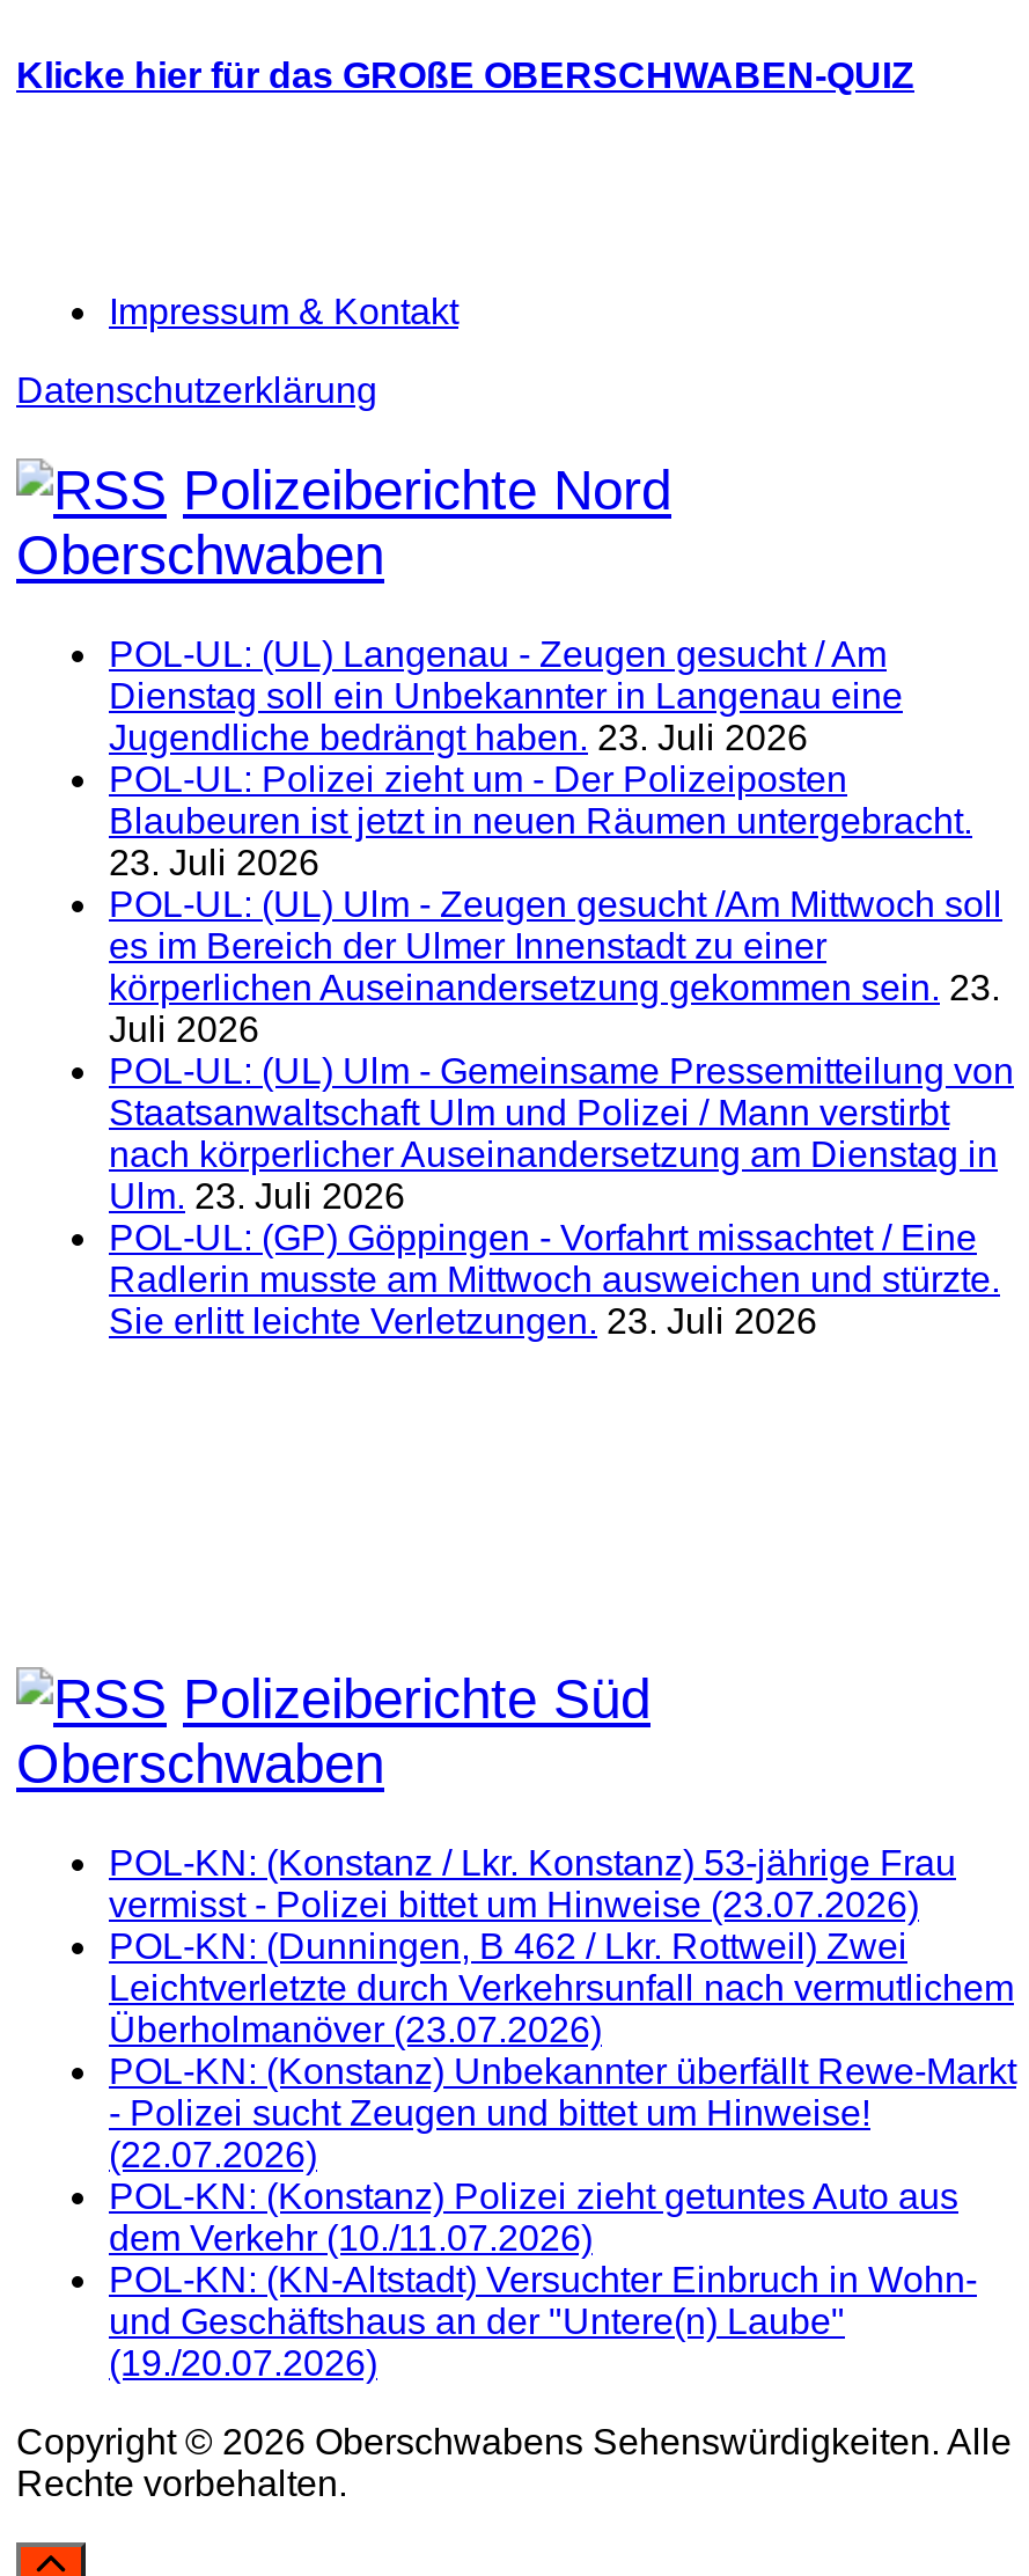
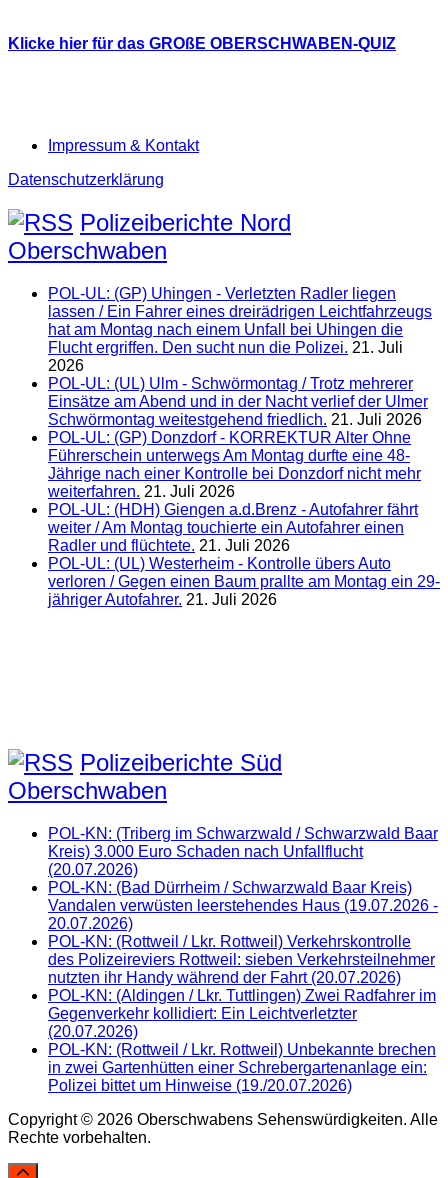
[109,634,1014,1340] POL-UL: (UL) Langenau - Zeugen gesucht / Am | Dienstag soll ein Unbekannter in Langenau eine | Jugendliche bedrängt haben. 23. Juli 2026 | POL-UL: Polizei zieht um - Der Polizeiposten | Blaubeuren ist jetzt in neuen Räumen untergebracht. | 23. Juli 2026 | POL-UL: (UL) Ulm - Zeugen gesucht /Am Mittwoch soll | es im Bereich der Ulmer Innenstadt zu einer | körperlichen Auseinandersetzung gekommen sein. 23. | Juli 2026 | POL-UL: (UL) Ulm - Gemeinsame Pressemitteilung von | Staatsanwaltschaft Ulm und Polizei / Mann verstirbt | nach körperlicher Auseinandersetzung am Dienstag in | Ulm. 23. Juli 2026 | POL-UL: (GP) Göppingen - Vorfahrt missachtet / Eine | Radlerin musste am Mittwoch ausweichen und stürzte. | Sie erlitt leichte Verletzungen. 23. Juli 2026 -> [48,285,440,608] POL-UL: (GP) Uhingen - Verletzten Radler liegen | lassen / Ein Fahrer eines dreirädrigen Leichtfahrzeugs | hat am Montag nach einem Unfall bei Uhingen die | Flucht ergriffen. Den sucht nun die Polizei. 21. Juli | 2026 | POL-UL: (UL) Ulm - Schwörmontag / Trotz mehrerer | Einsätze am Abend und in der Nacht verlief der Ulmer | Schwörmontag weitestgehend friedlich. 21. Juli 2026 | POL-UL: (GP) Donzdorf - KORREKTUR Alter Ohne | Führerschein unterwegs Am Montag durfte eine 48- | Jährige nach einer Kontrolle bei Donzdorf nicht mehr | weiterfahren. 21. Juli 2026 | POL-UL: (HDH) Giengen a.d.Brenz - Autofahrer fährt | weiter / Am Montag touchierte ein Autofahrer einen | Radler und flüchtete. 21. Juli 2026 | POL-UL: (UL) Westerheim - Kontrolle übers Auto | verloren / Gegen einen Baum prallte am Montag ein 29- | jähriger Autofahrer. 21. Juli 2026
[109,1842,1016,2382] POL-KN: (Konstanz / Lkr. Konstanz) 53-jährige Frau | vermisst - Polizei bittet um Hinweise (23.07.2026) | POL-KN: (Dunningen, B 462 / Lkr. Rottweil) Zwei | Leichtverletzte durch Verkehrsunfall nach vermutlichem | Überholmanöver (23.07.2026) | POL-KN: (Konstanz) Unbekannter überfällt Rewe-Markt | - Polizei sucht Zeugen und bittet um Hinweise! | (22.07.2026) | POL-KN: (Konstanz) Polizei zieht getuntes Auto aus | dem Verkehr (10./11.07.2026) | POL-KN: (KN-Altstadt) Versuchter Einbruch in Wohn- | und Geschäftshaus an der "Untere(n) Laube" | (19./20.07.2026) -> [48,825,438,1094] POL-KN: (Triberg im Schwarzwald / Schwarzwald Baar | Kreis) 3.000 Euro Schaden nach Unfallflucht | (20.07.2026) | POL-KN: (Bad Dürrheim / Schwarzwald Baar Kreis) | Vandalen verwüsten leerstehendes Haus (19.07.2026 - | 20.07.2026) | POL-KN: (Rottweil / Lkr. Rottweil) Verkehrskontrolle | des Polizeireviers Rottweil: sieben Verkehrsteilnehmer | nutzten ihr Handy während der Fahrt (20.07.2026) | POL-KN: (Aldingen / Lkr. Tuttlingen) Zwei Radfahrer im | Gegenverkehr kollidiert: Ein Leichtverletzter | (20.07.2026) | POL-KN: (Rottweil / Lkr. Rottweil) Unbekannte brechen | in zwei Gartenhütten einer Schrebergartenanlage ein: | Polizei bittet um Hinweise (19./20.07.2026)

